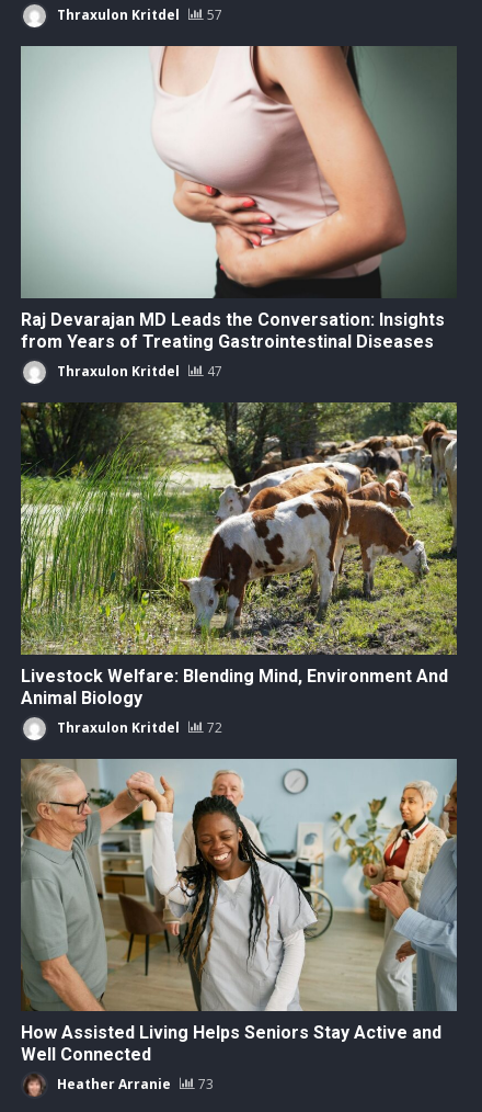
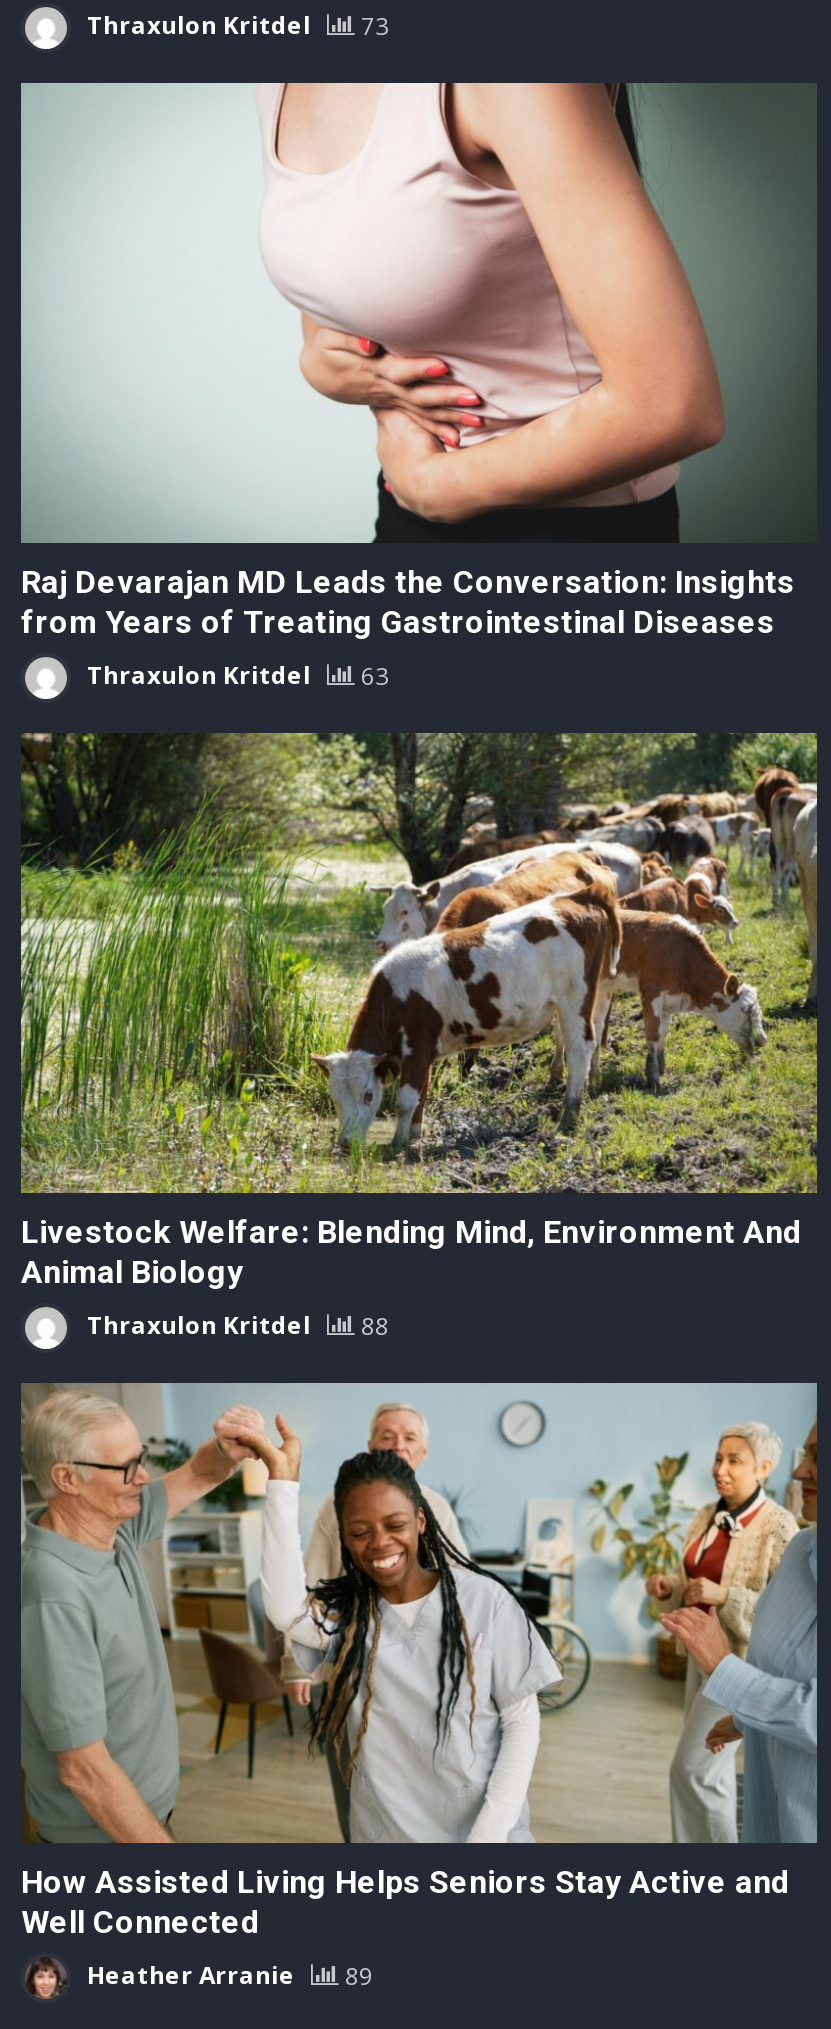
[54,6,222,24] Thraxulon Kritdel 57 -> [81,9,389,43] Thraxulon Kritdel 73
[54,362,222,381] Thraxulon Kritdel 47 -> [81,659,389,693] Thraxulon Kritdel 63
[54,718,222,737] Thraxulon Kritdel 72 -> [81,1309,389,1343] Thraxulon Kritdel 88
[54,1075,214,1093] Heather Arranie 73 -> [81,1959,373,1993] Heather Arranie 89

